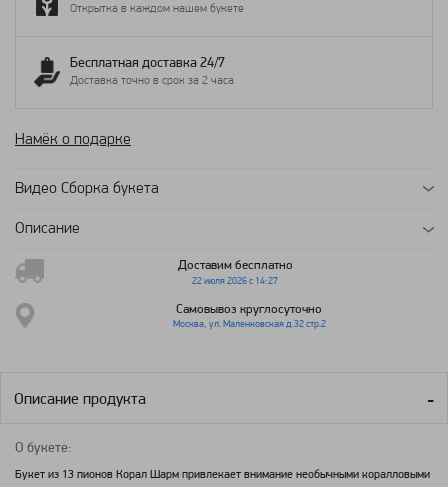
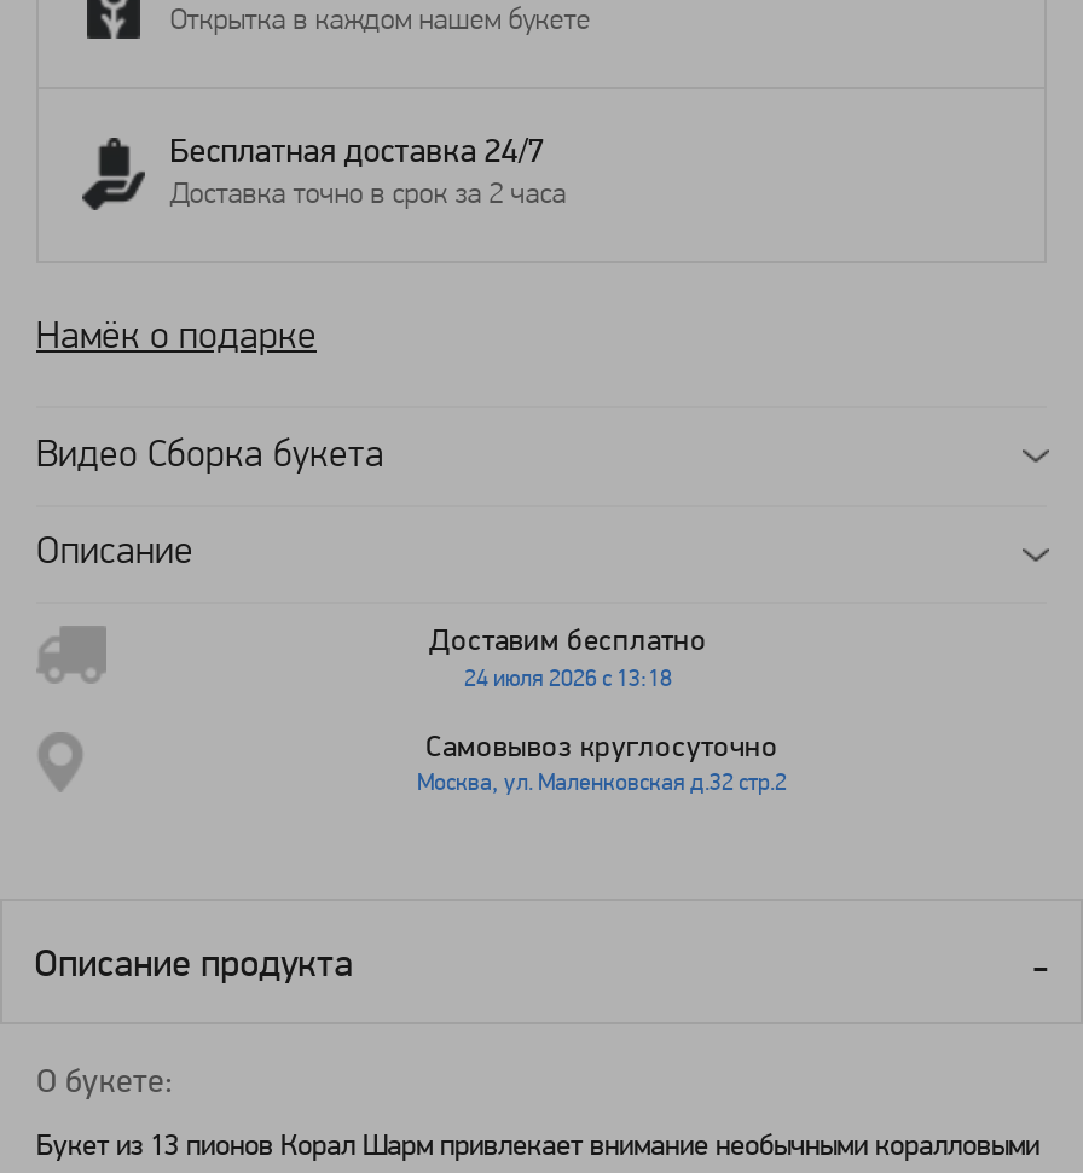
[192,276,278,287] 22 июля 2026 с 14:27 -> [464,666,672,692] 24 июля 2026 с 13:18

